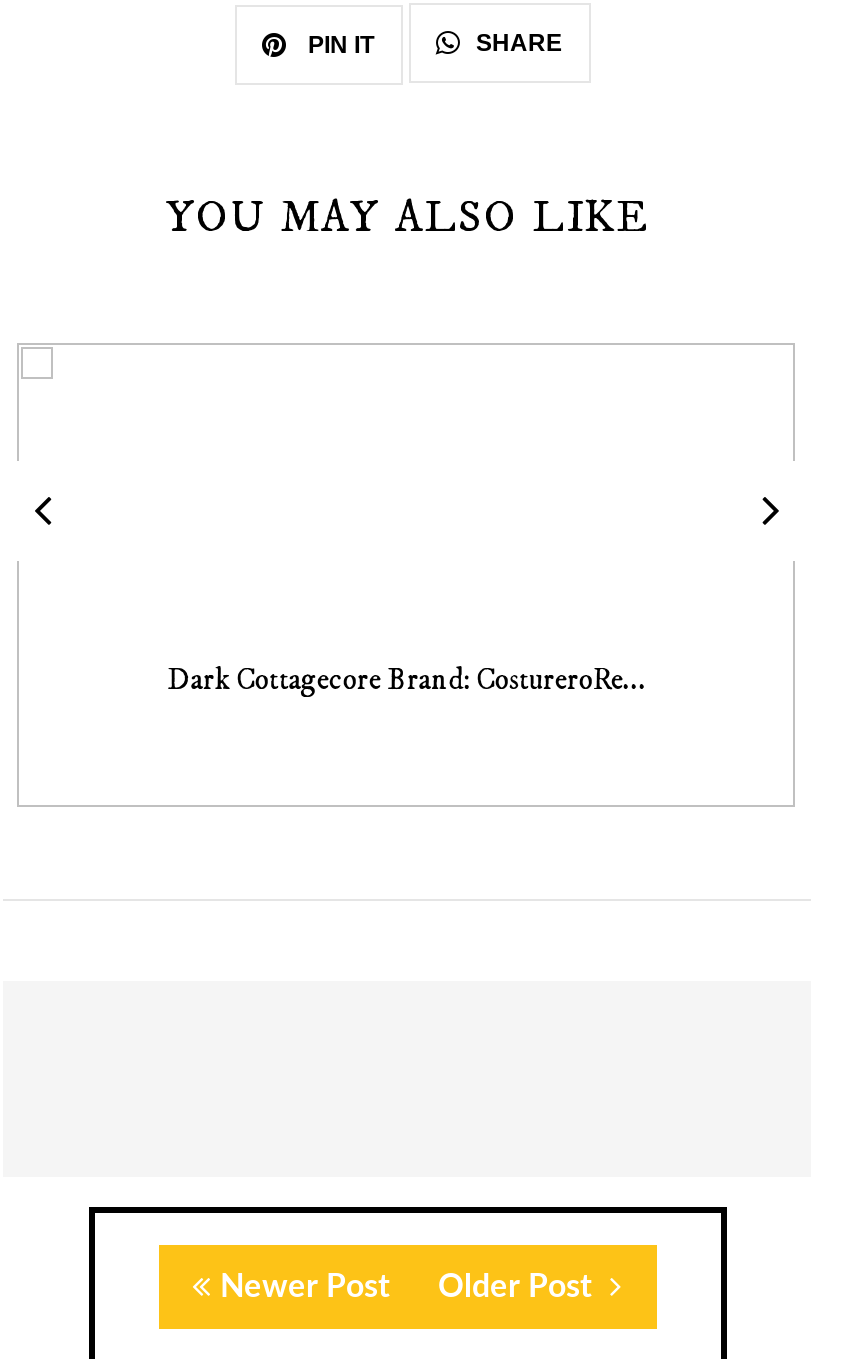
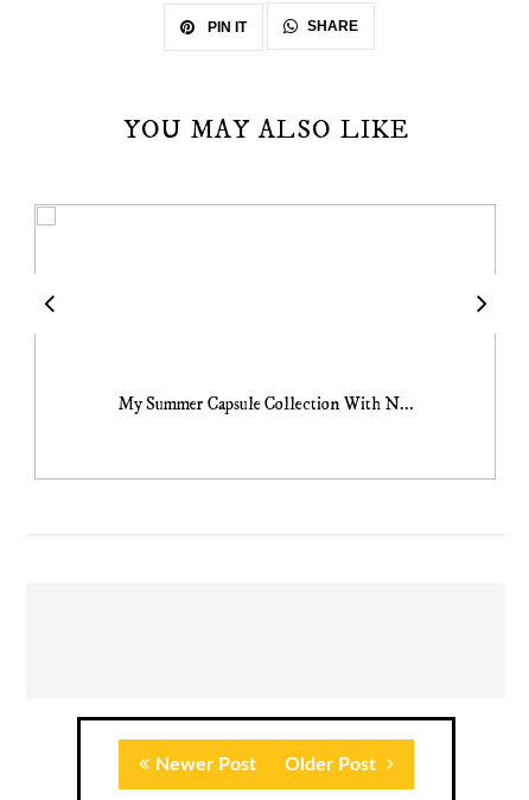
[167,661,647,699] Dark Cottagecore Brand: CostureroRe... -> [117,393,414,415] My Summer Capsule Collection With N...

